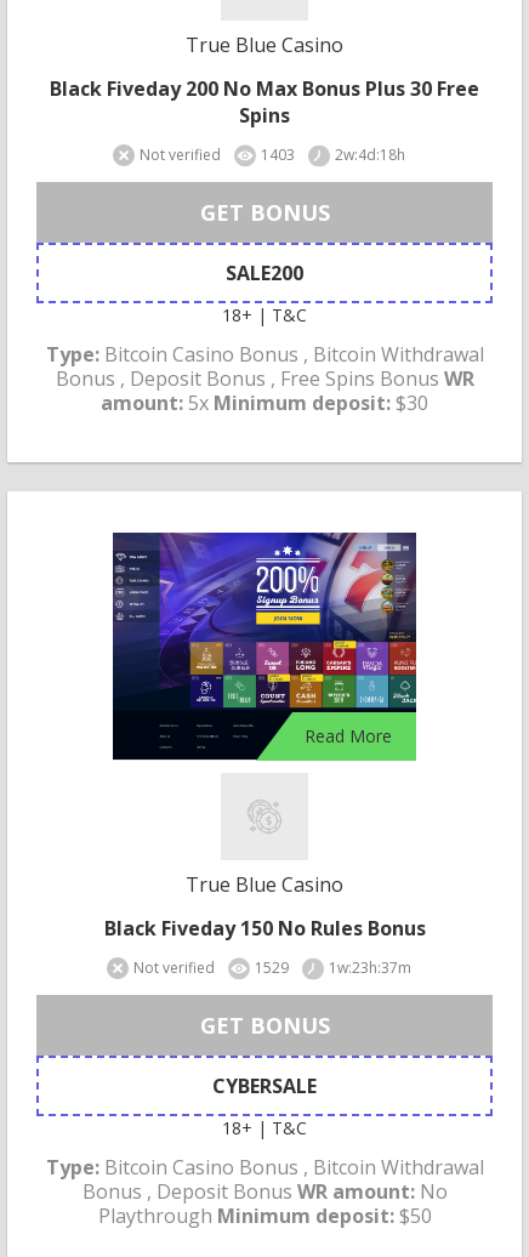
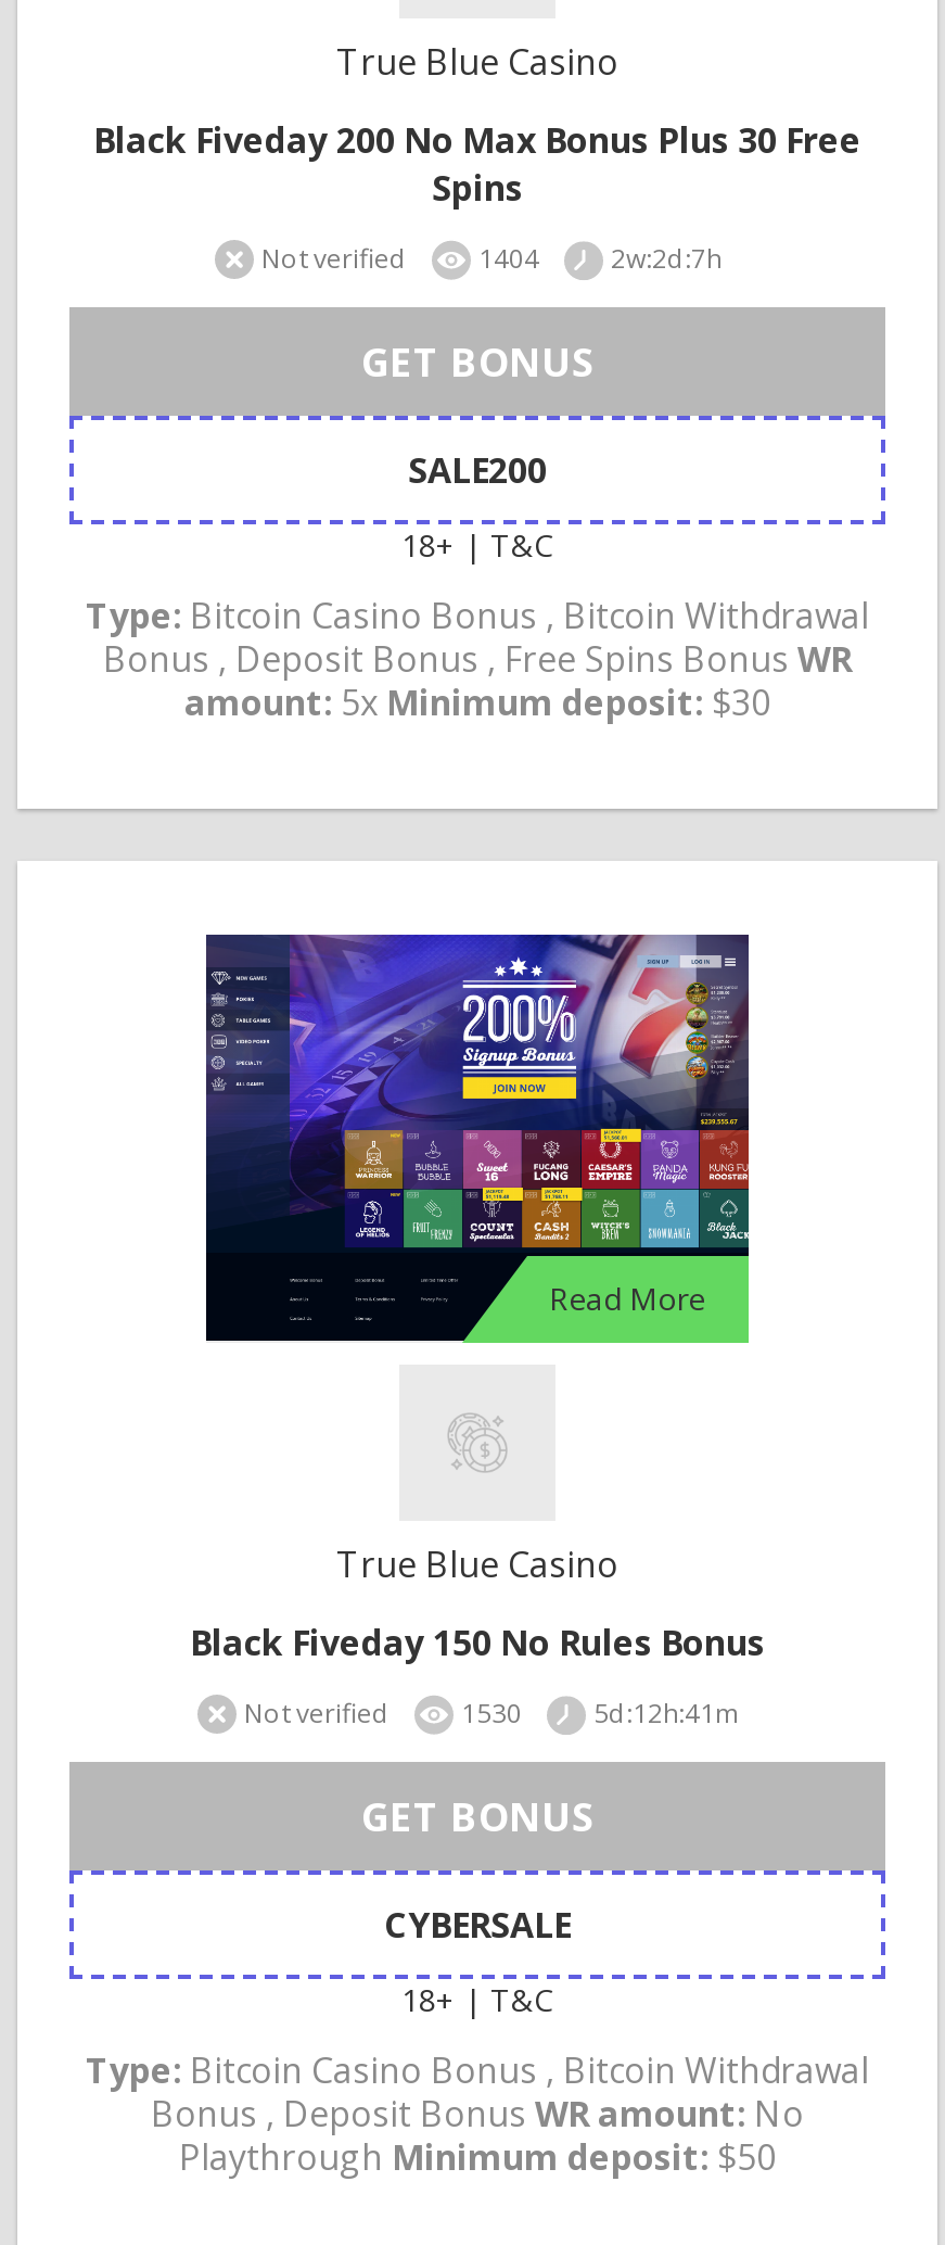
[261,144,405,165] 1403 | 2w:4d:18h -> [478,239,721,276] 1404 | 2w:2d:7h
[255,957,411,978] 1529 | 1w:23h:37m -> [461,1694,739,1731] 1530 | 5d:12h:41m

